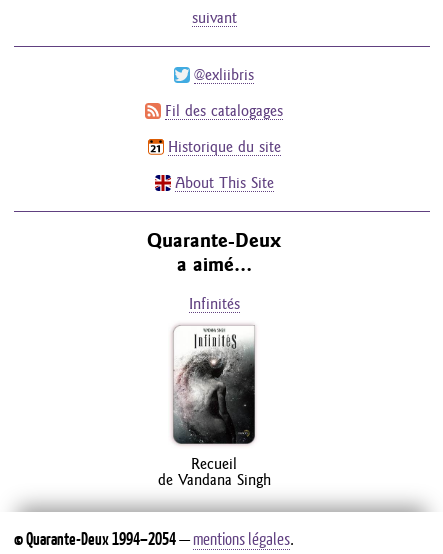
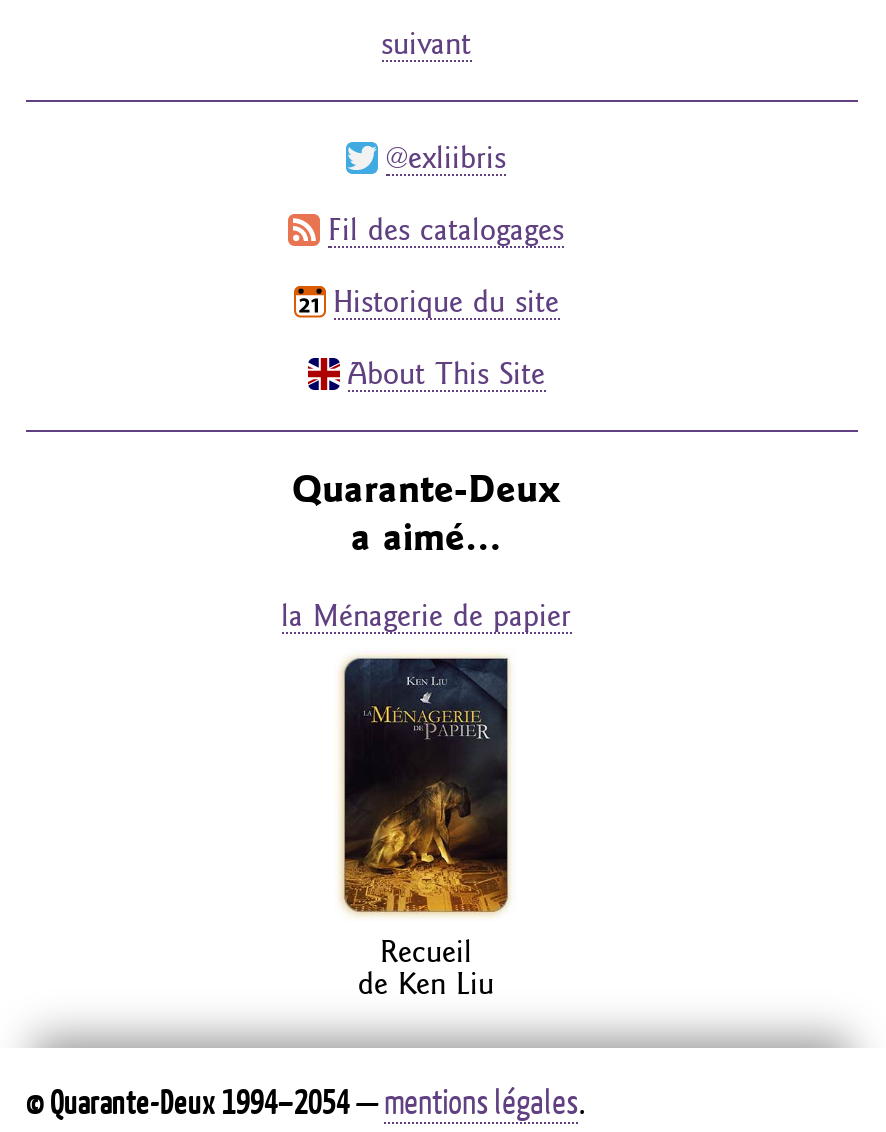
[188,295,239,312] Infinités -> [281,598,571,632] la Ménagerie de papier
[157,325,270,488] [image] | de Vandana Singh -> [342,658,510,1001] [image] | de Ken Liu

